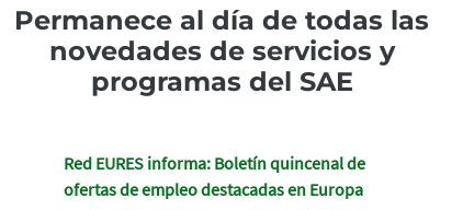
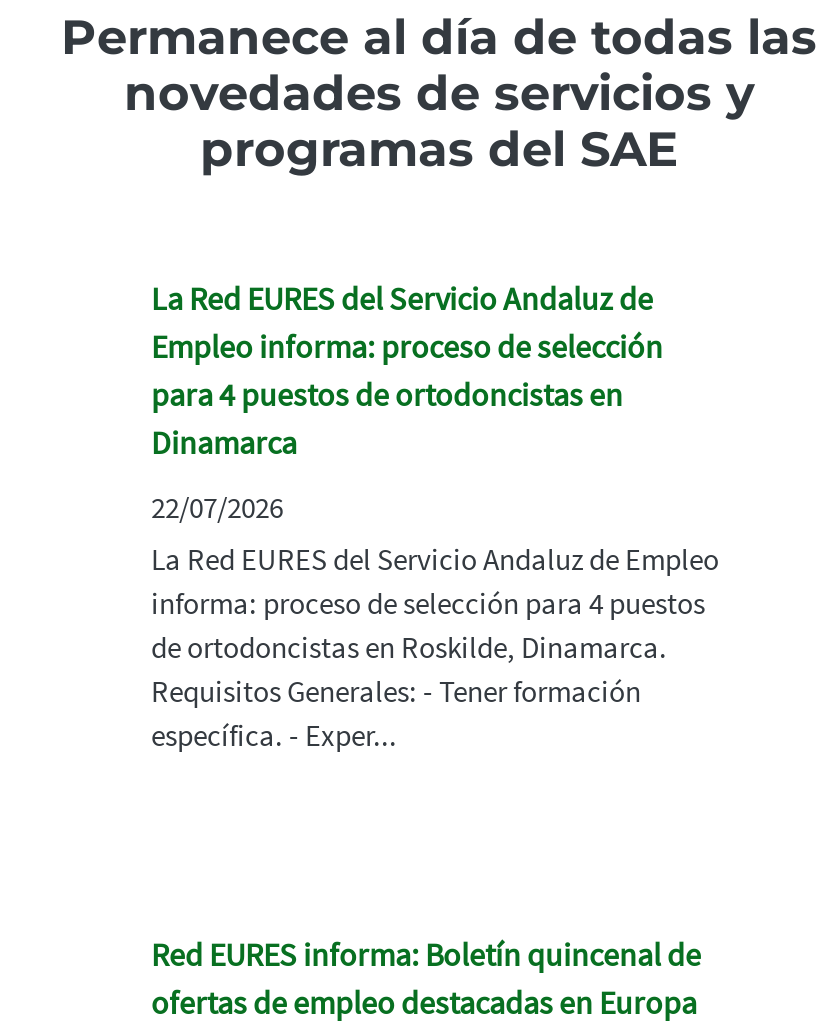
none -> [151,278,719,754] La Red EURES del Servicio Andaluz de | Empleo informa: proceso de selección | para 4 puestos de ortodoncistas en | Dinamarca | 22/07/2026 | La Red EURES del Servicio Andaluz de Empleo | informa: proceso de selección para 4 puestos | de ortodoncistas en Roskilde, Dinamarca. | Requisitos Generales: - Tener formación | específica. - Exper...

